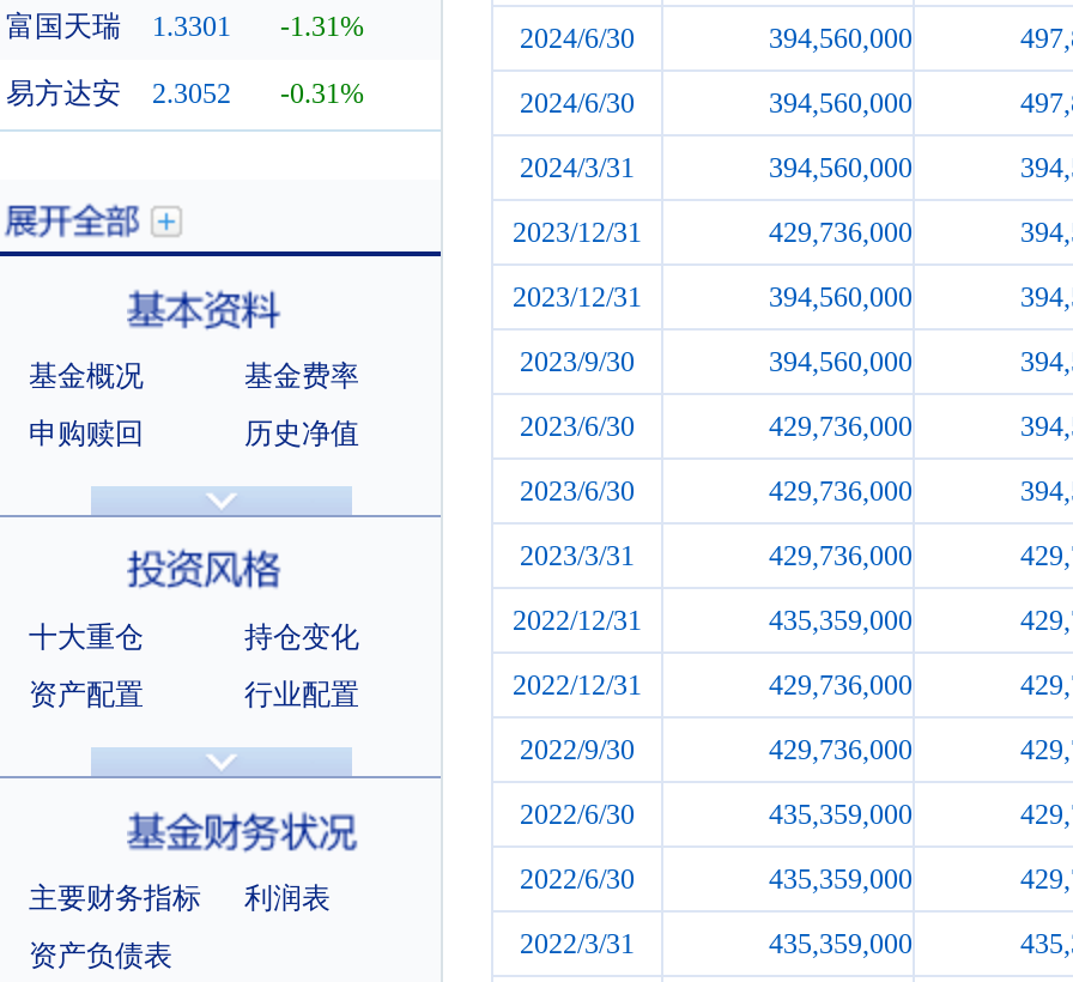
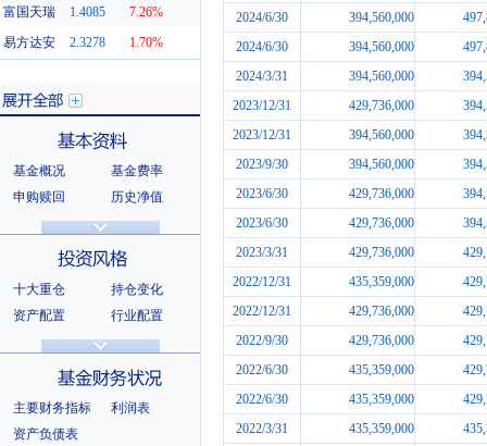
[152,10,231,43] 1.3301 -> [69,4,105,20] 1.4085
[280,10,364,43] -1.31% -> [129,4,163,20] 7.26%
[152,77,231,110] 2.3052 -> [69,35,105,50] 2.3278
[280,77,364,110] -0.31% -> [129,35,163,50] 1.70%

